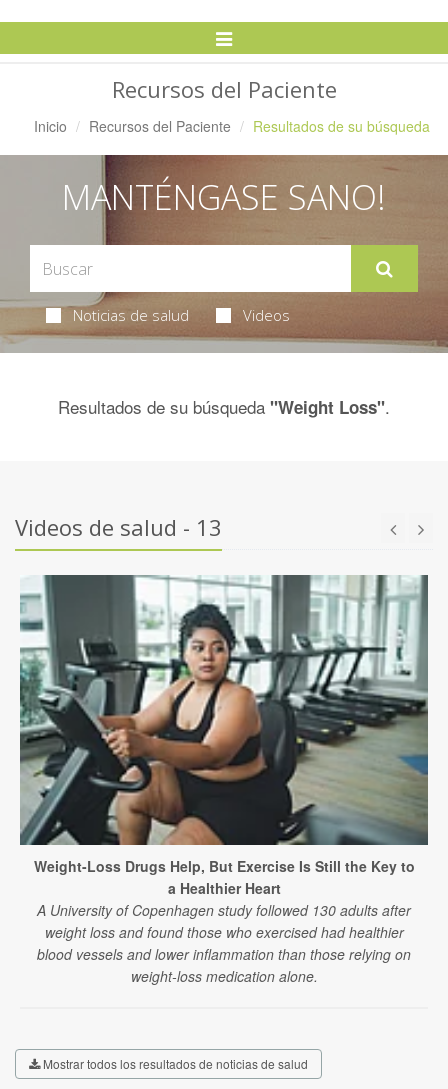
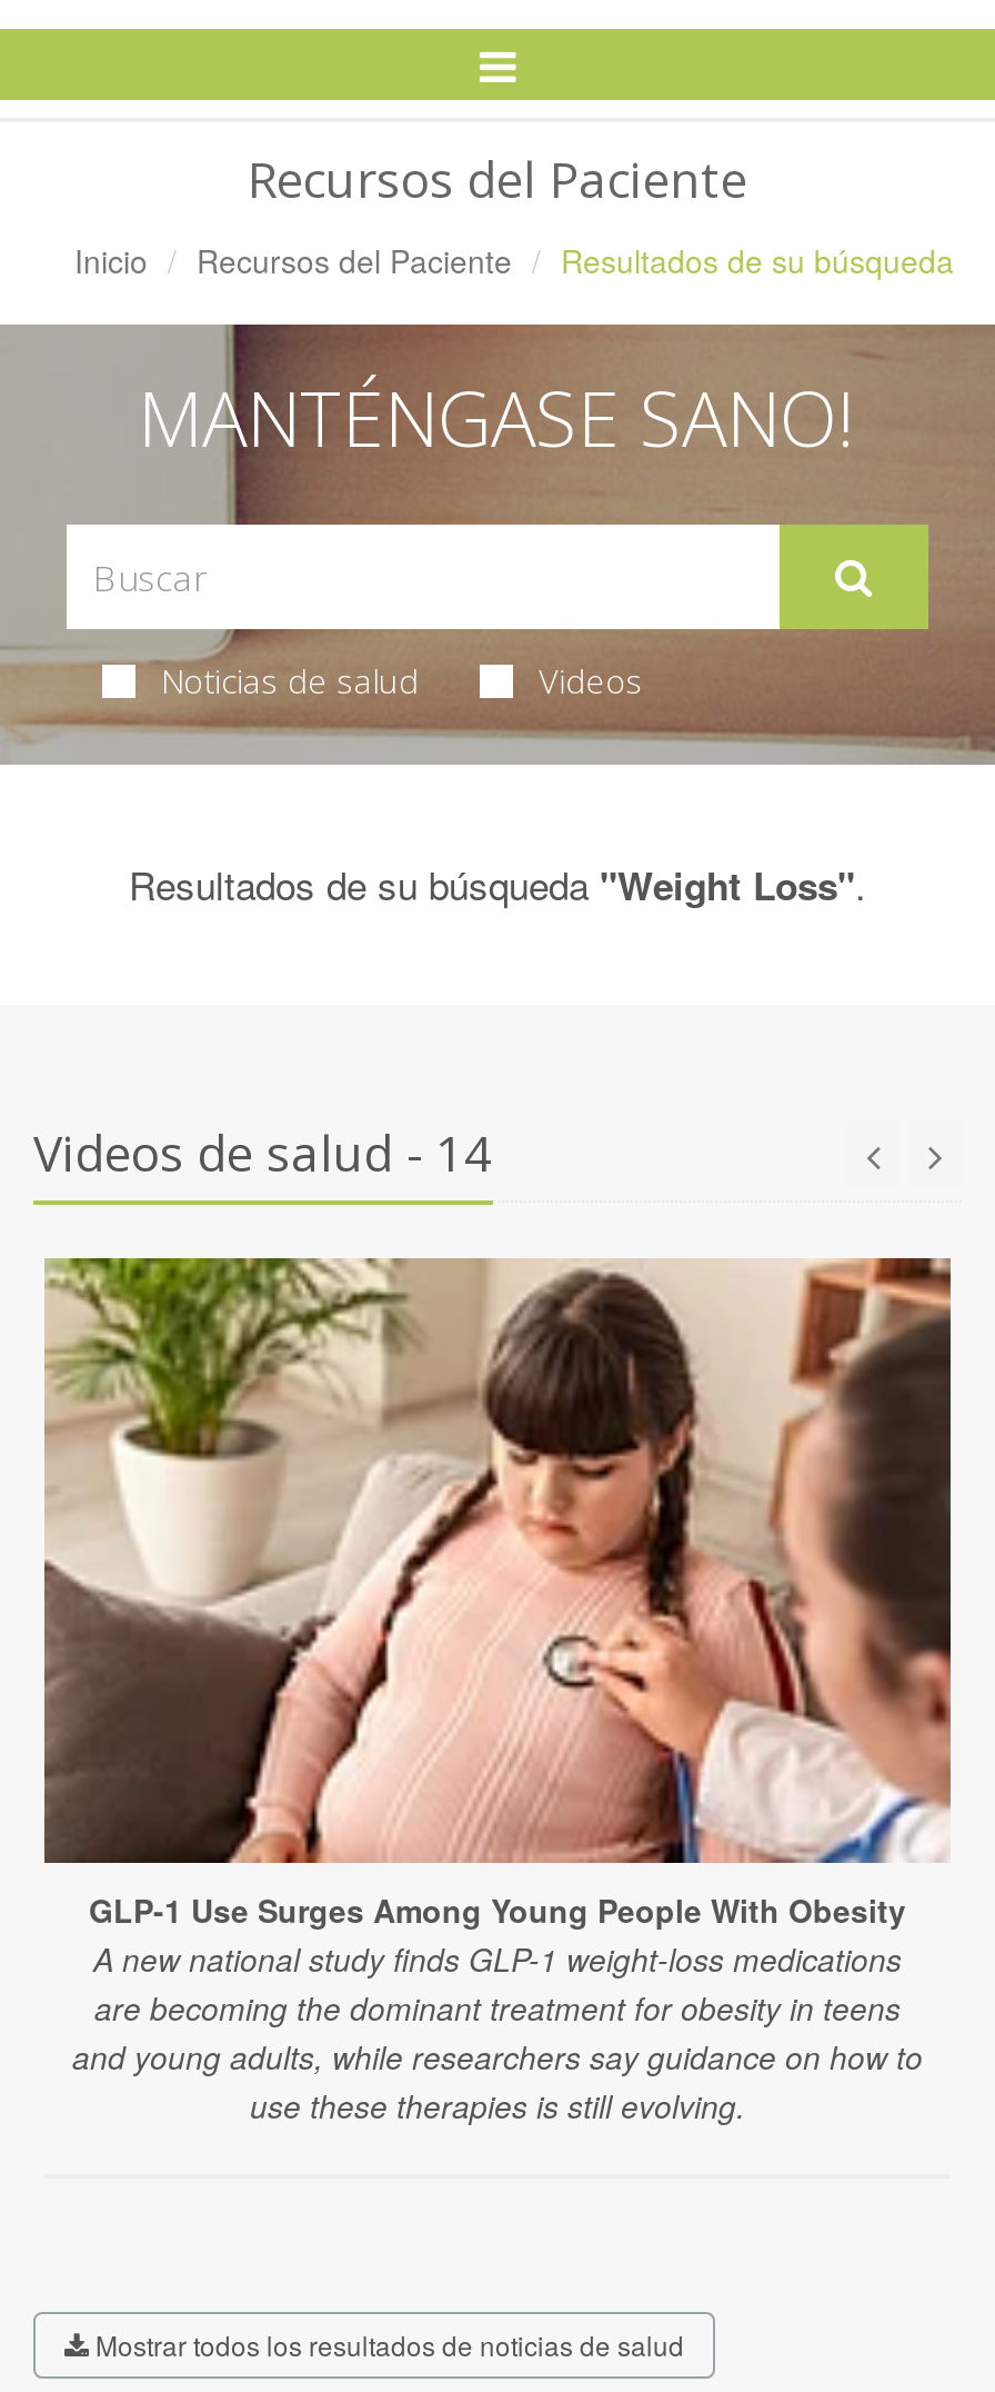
[15,512,222,542] Videos de salud - 13 -> [33,1118,493,1185] Videos de salud - 14
[19,574,429,986] [image] | Weight-Loss Drugs Help, But Exercise Is Still the Key to | a Healthier Heart | A University of Copenhagen study followed 130 adults after | weight loss and found those who exercised had healthier | blood vessels and lower inflammation than those relying on | weight-loss medication alone. -> [42,1256,953,2127] [image] | GLP-1 Use Surges Among Young People With Obesity | A new national study finds GLP-1 weight-loss medications | are becoming the dominant treatment for obesity in teens | and young adults, while researchers say guidance on how to | use these therapies is still evolving.

